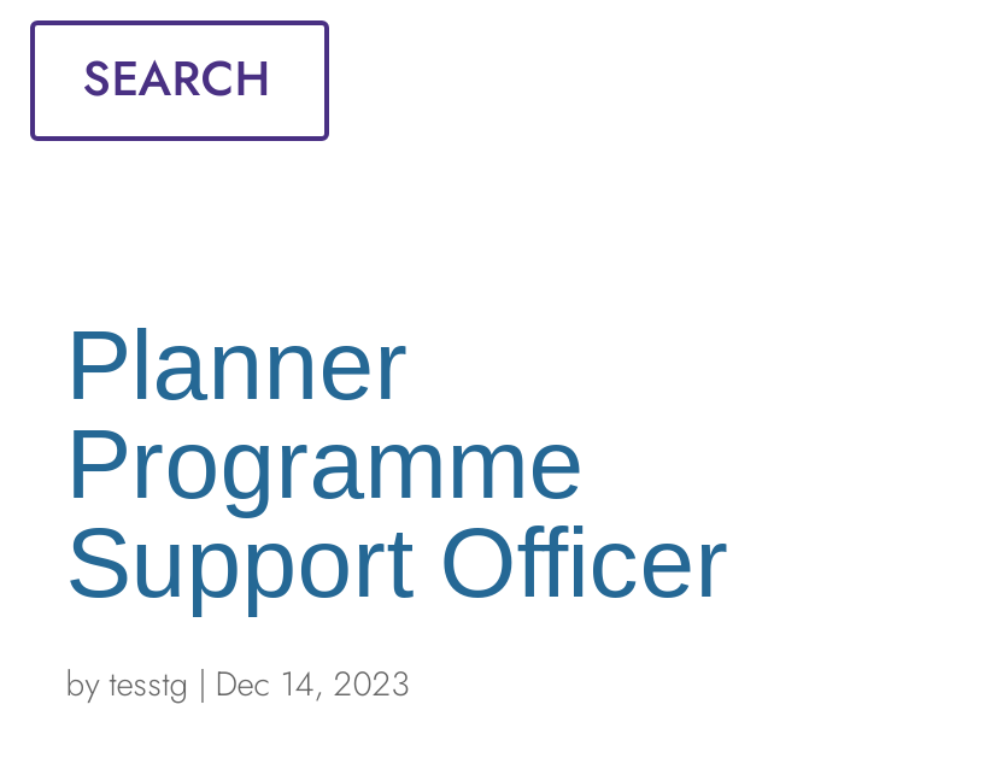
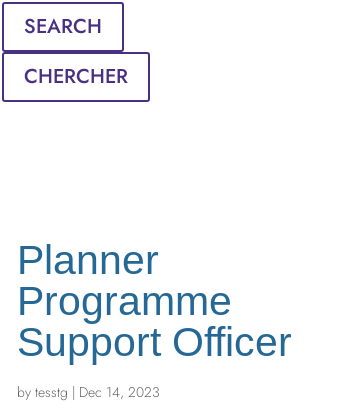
none -> [24,62,128,91] CHERCHER

